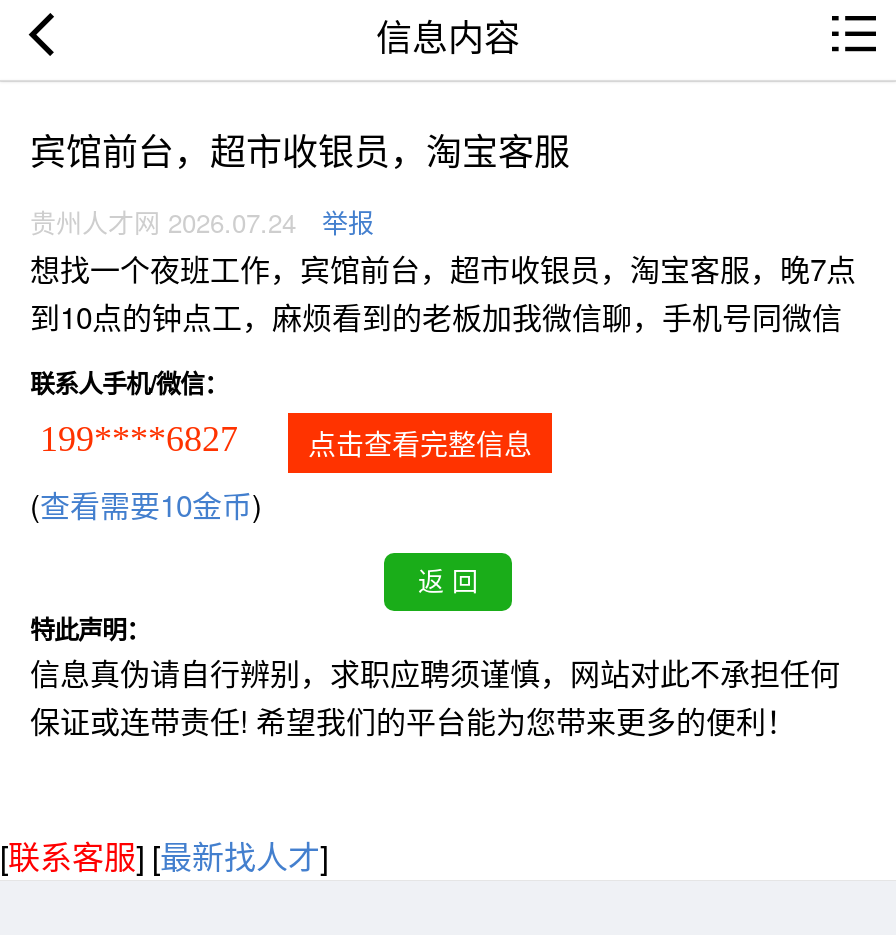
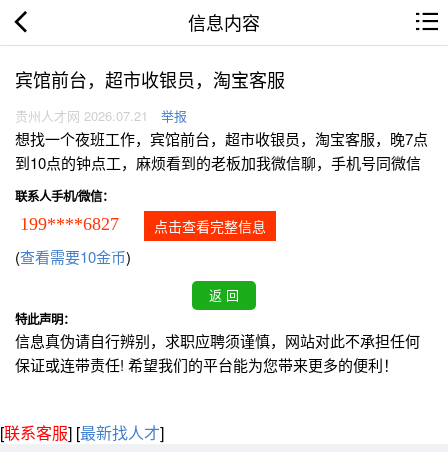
[30,203,374,241] 贵州人才网 2026.07.24 举报 -> [15,106,187,125] 贵州人才网 2026.07.21 举报

